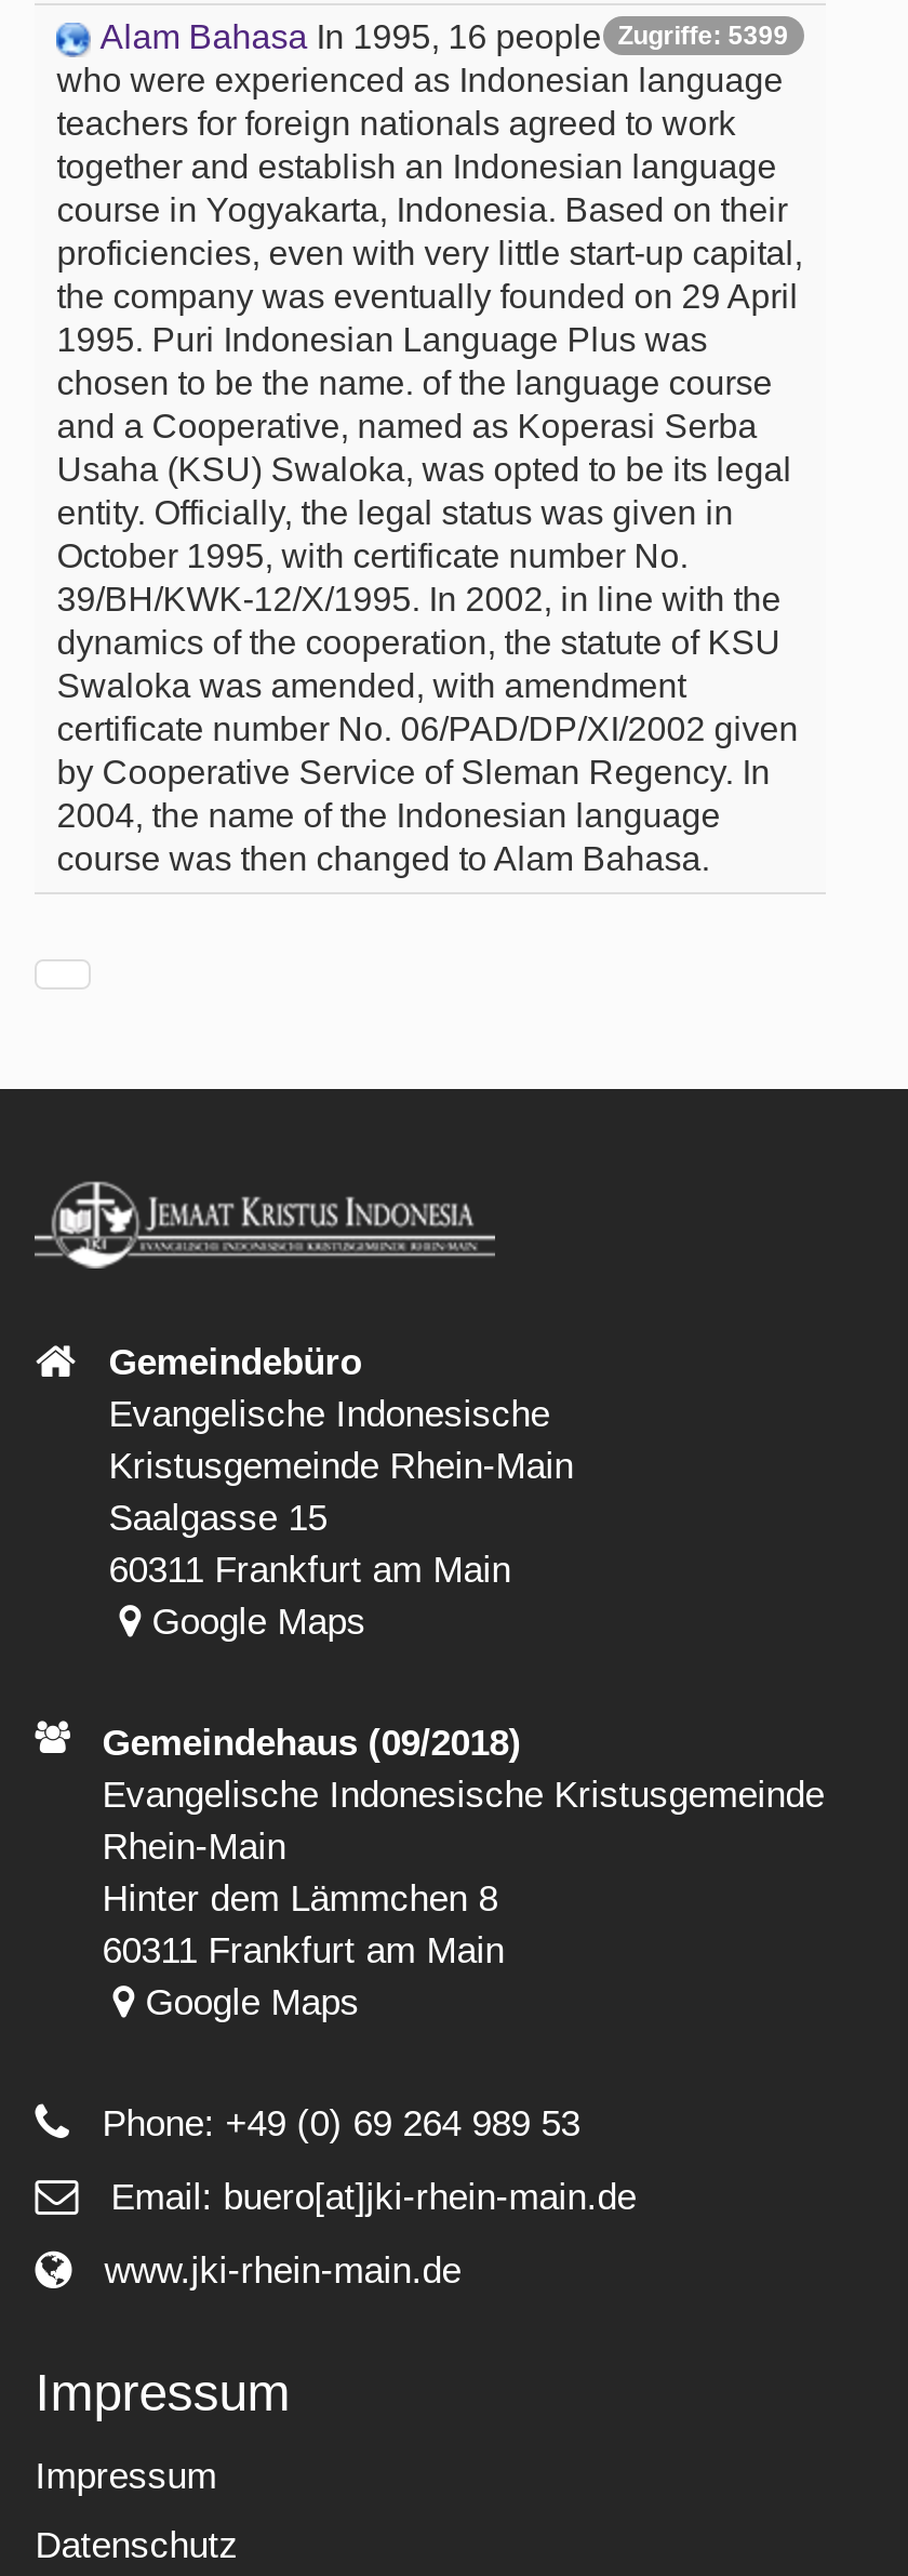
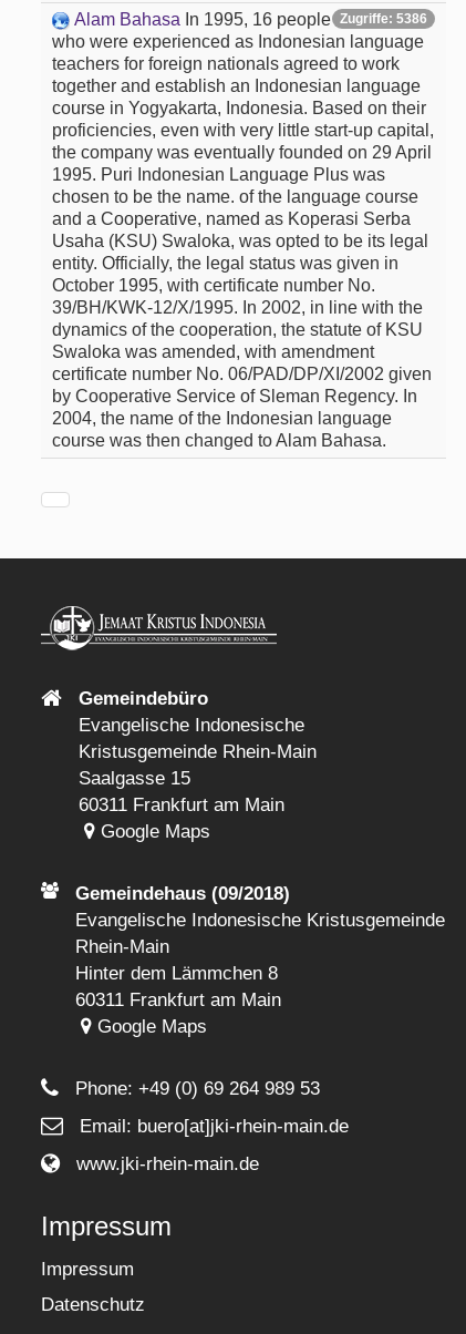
[100,18,789,55] Alam Bahasa In 1995, 16 people Zugriffe: 5399 -> [74,10,427,29] Alam Bahasa In 1995, 16 people Zugriffe: 5386

